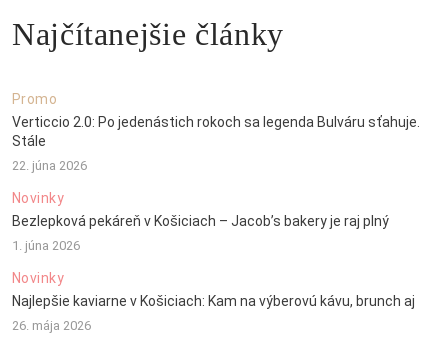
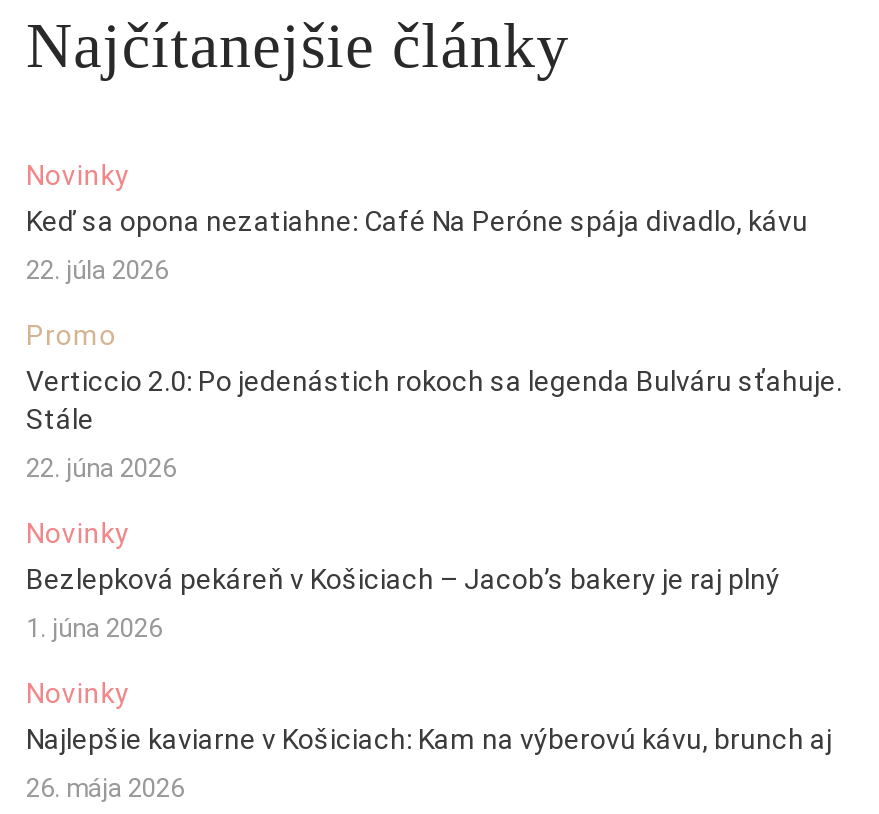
none -> [26,159,808,285] Novinky | Keď sa opona nezatiahne: Café Na Peróne spája divadlo, kávu | 22. júla 2026

